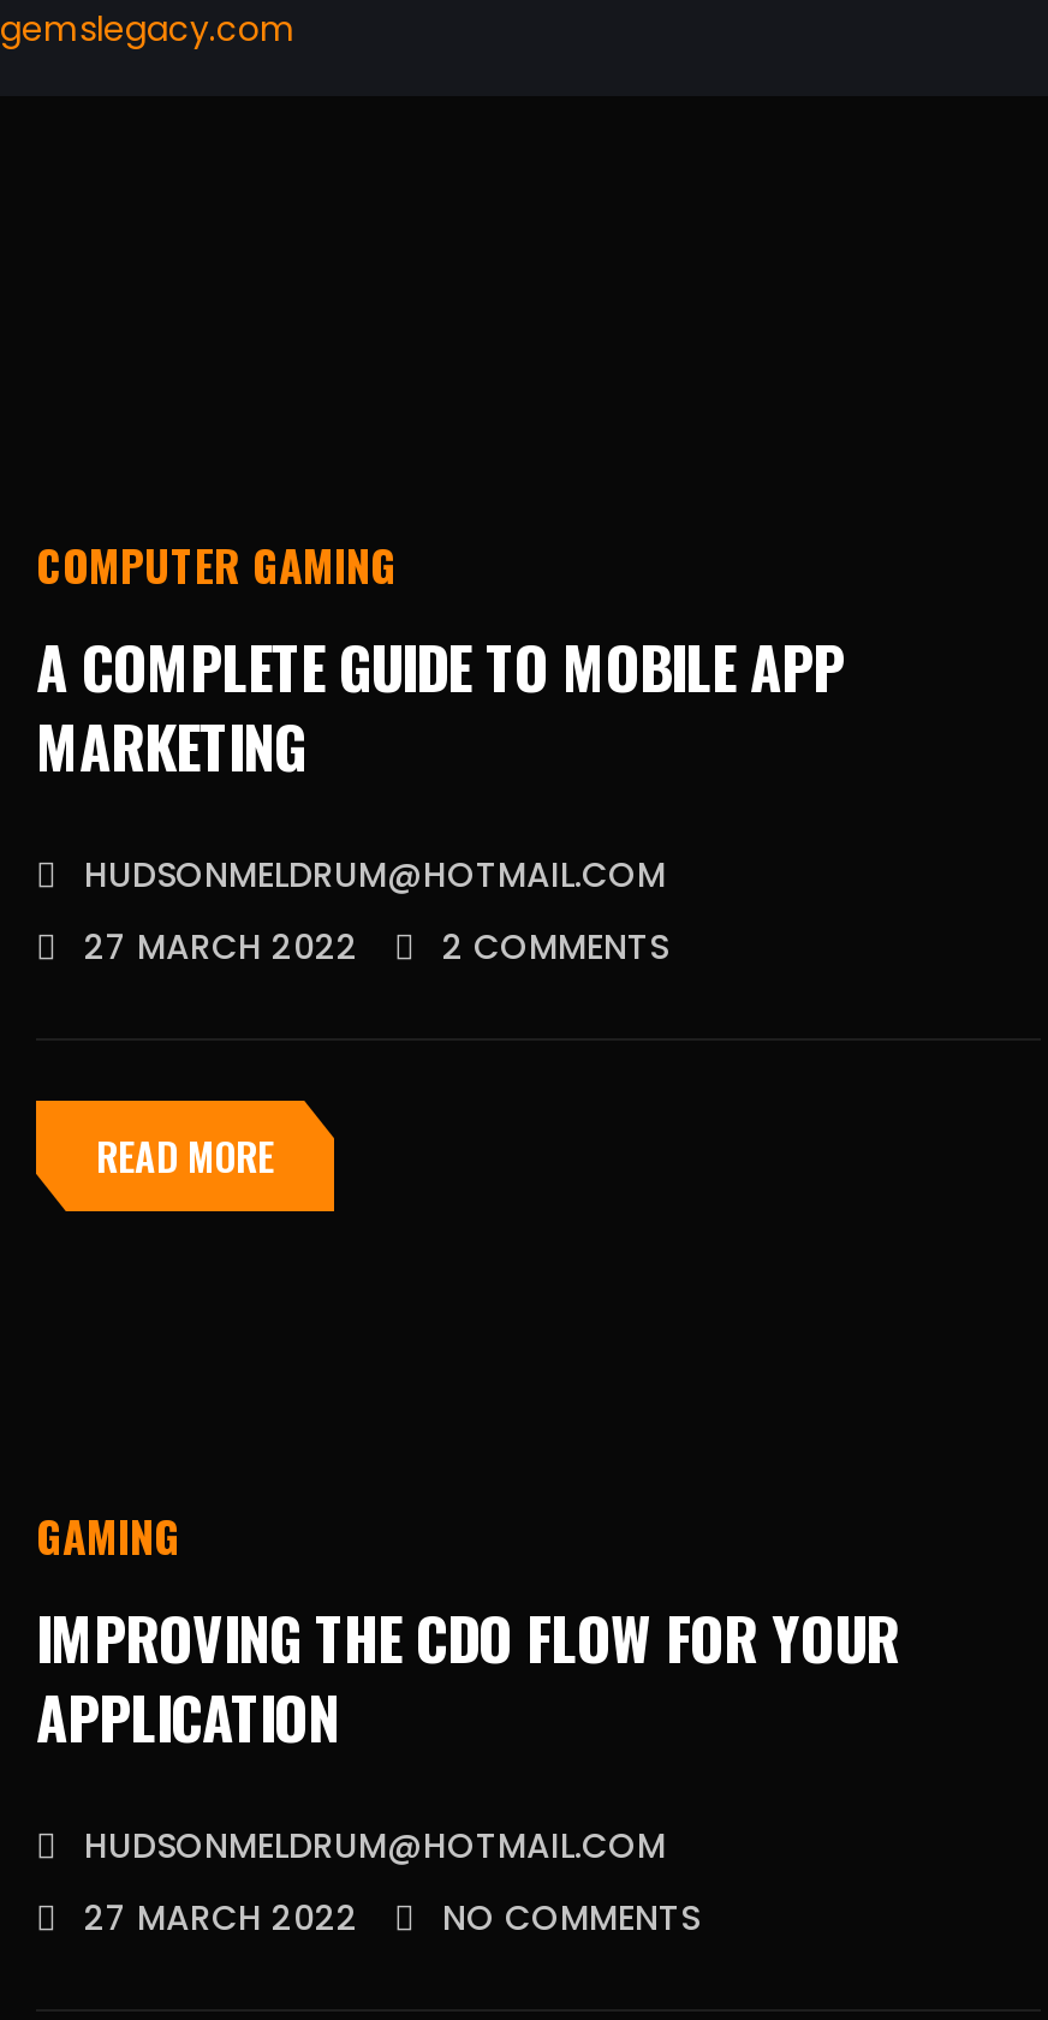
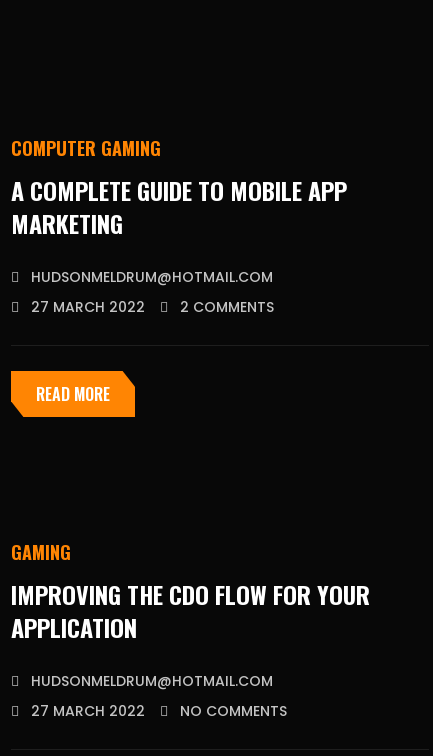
[0,5,296,53] gemslegacy.com -> none

